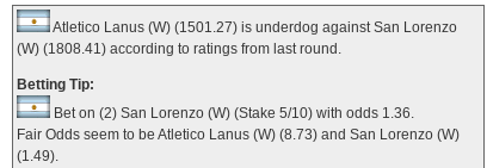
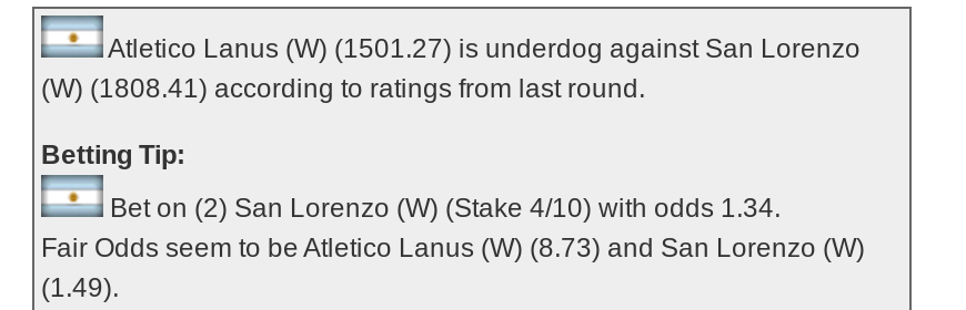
[50,105,414,122] Bet on (2) San Lorenzo (W) (Stake 5/10) with odds 1.36. -> [103,193,781,224] Bet on (2) San Lorenzo (W) (Stake 4/10) with odds 1.34.

